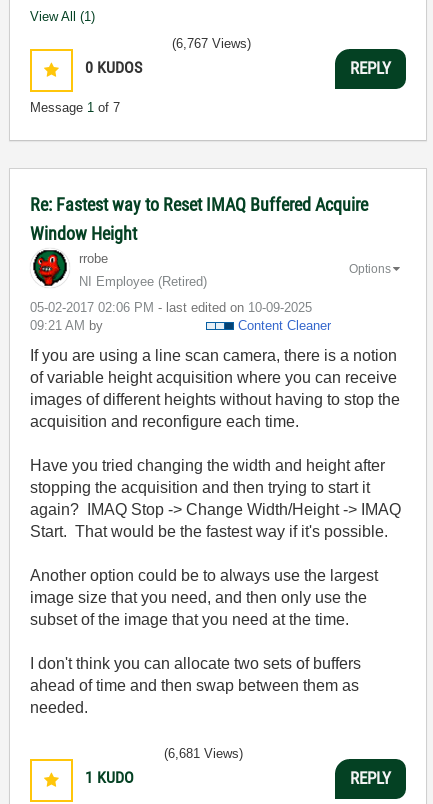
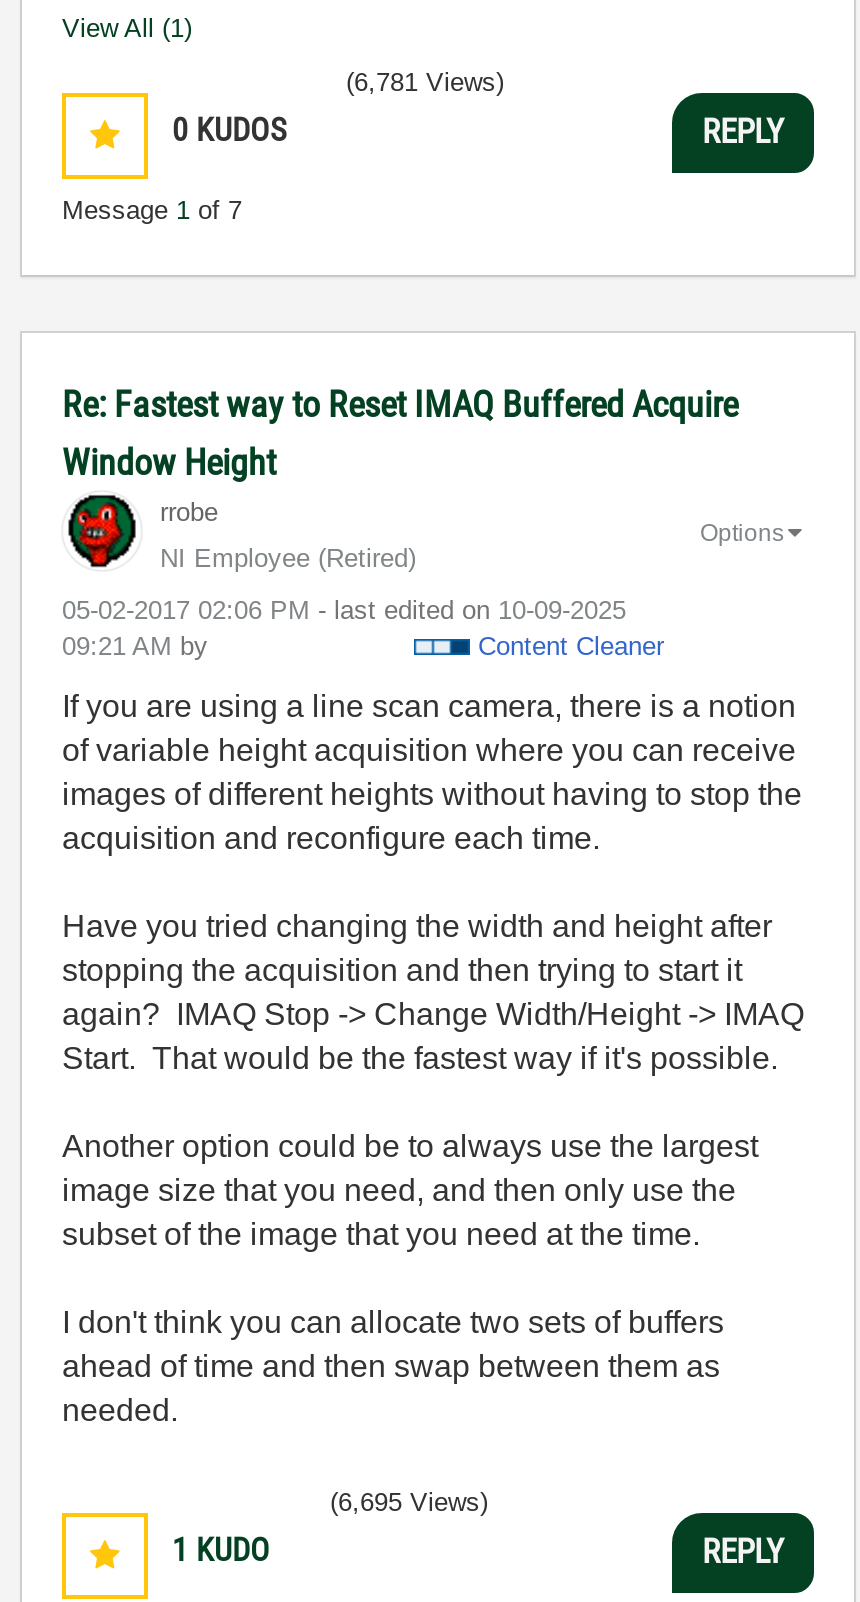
[172,35,251,50] (6,767 Views) -> [346,66,504,96] (6,781 Views)
[164,745,243,760] (6,681 Views) -> [330,1486,488,1516] (6,695 Views)

